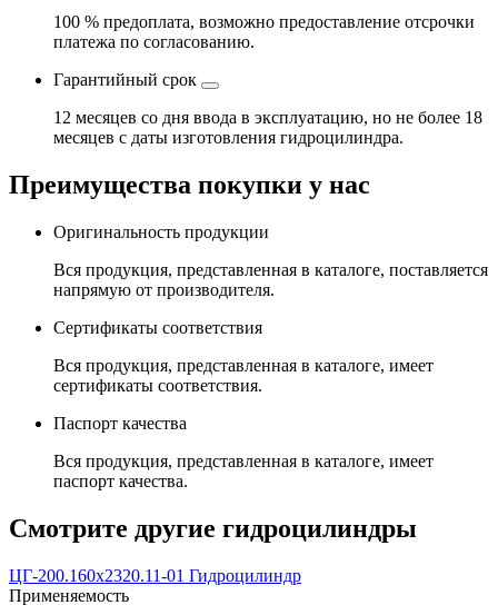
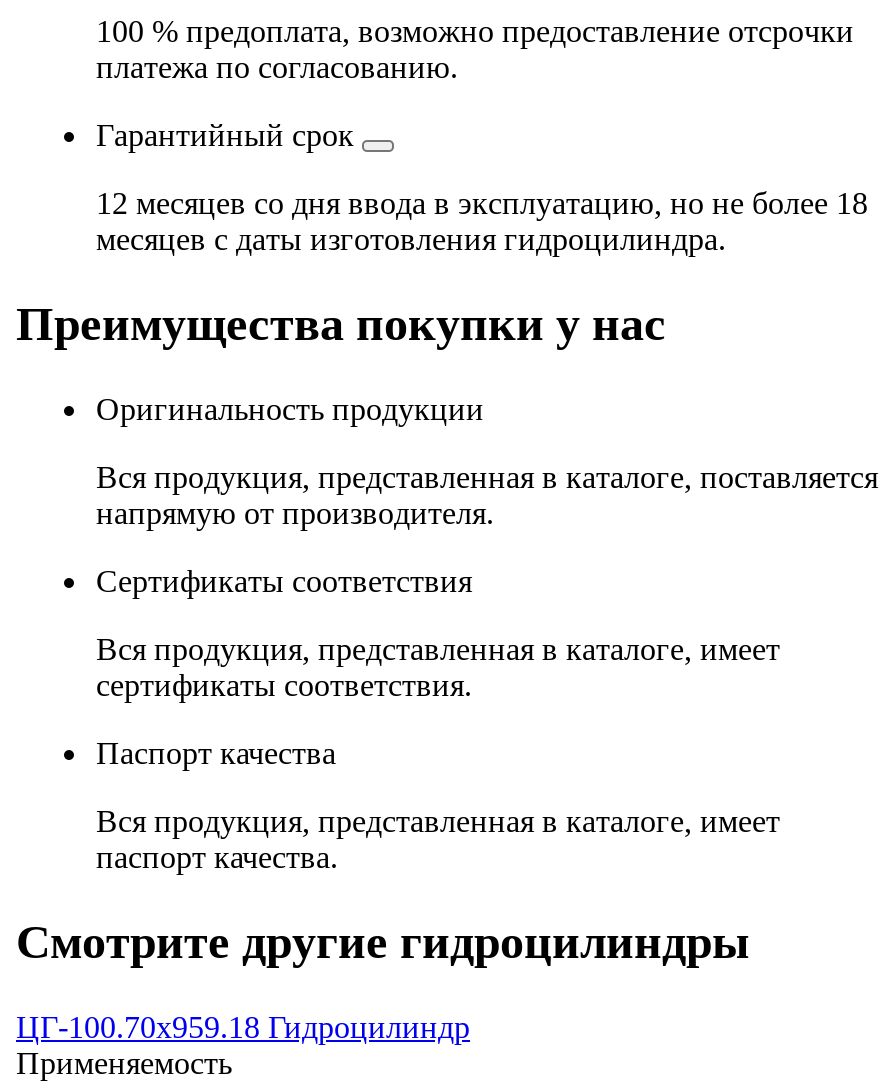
[9,566,301,585] ЦГ-200.160х2320.11-01 Гидроцилиндр -> [16,1010,470,1044] ЦГ-100.70х959.18 Гидроцилиндр

